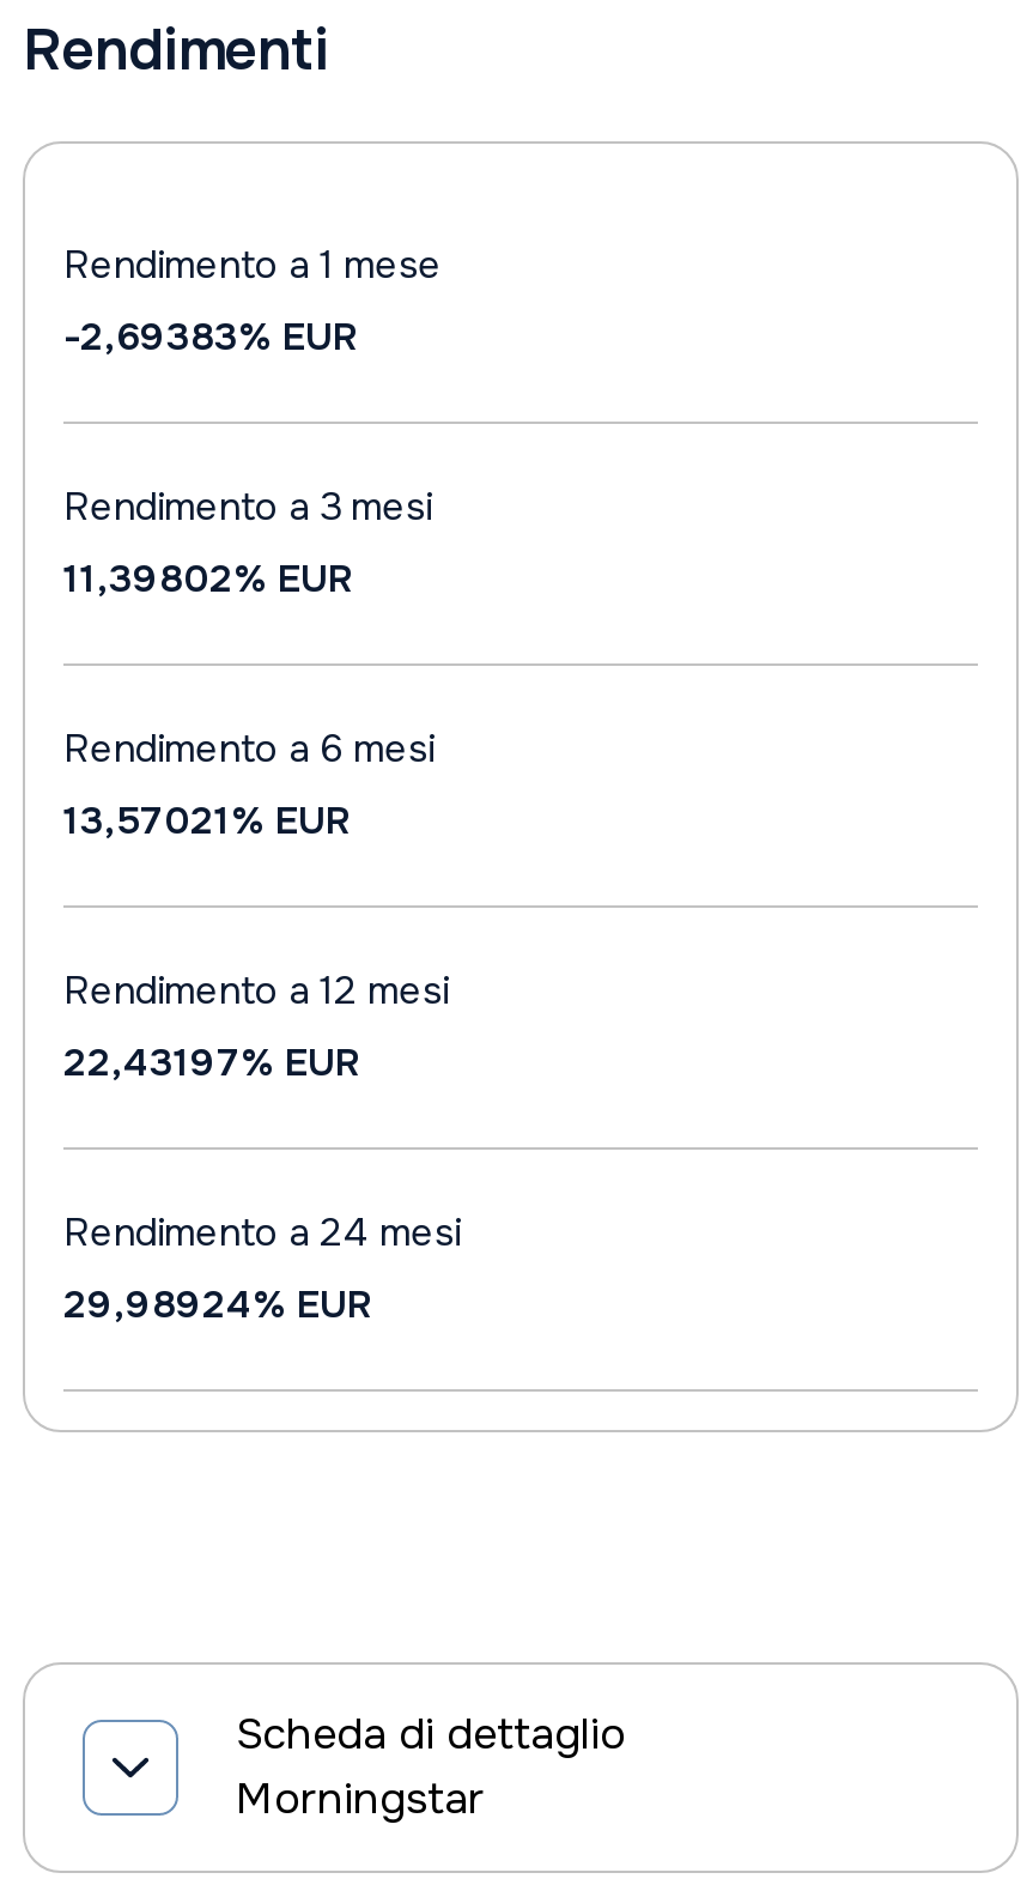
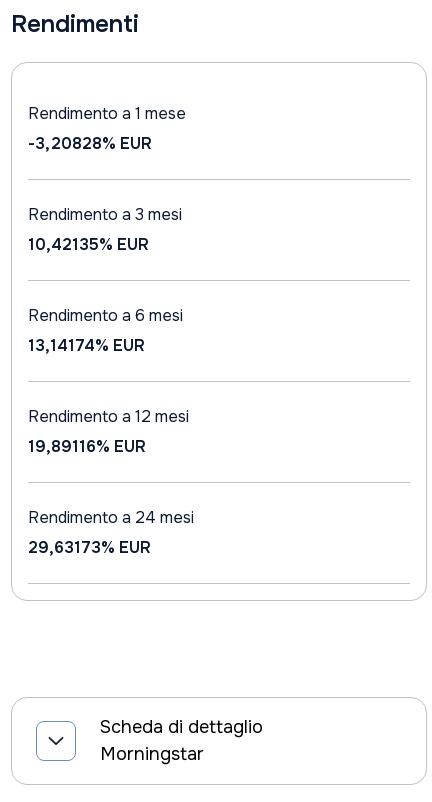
[63,311,358,362] -2,69383% EUR -> [28,133,152,154] -3,20828% EUR
[63,553,353,604] 11,39802% EUR -> [28,234,149,255] 10,42135% EUR
[63,795,351,846] 13,57021% EUR -> [28,335,145,356] 13,14174% EUR
[63,1037,360,1087] 22,43197% EUR -> [28,436,146,457] 19,89116% EUR
[63,1279,372,1329] 29,98924% EUR -> [28,537,151,558] 29,63173% EUR

